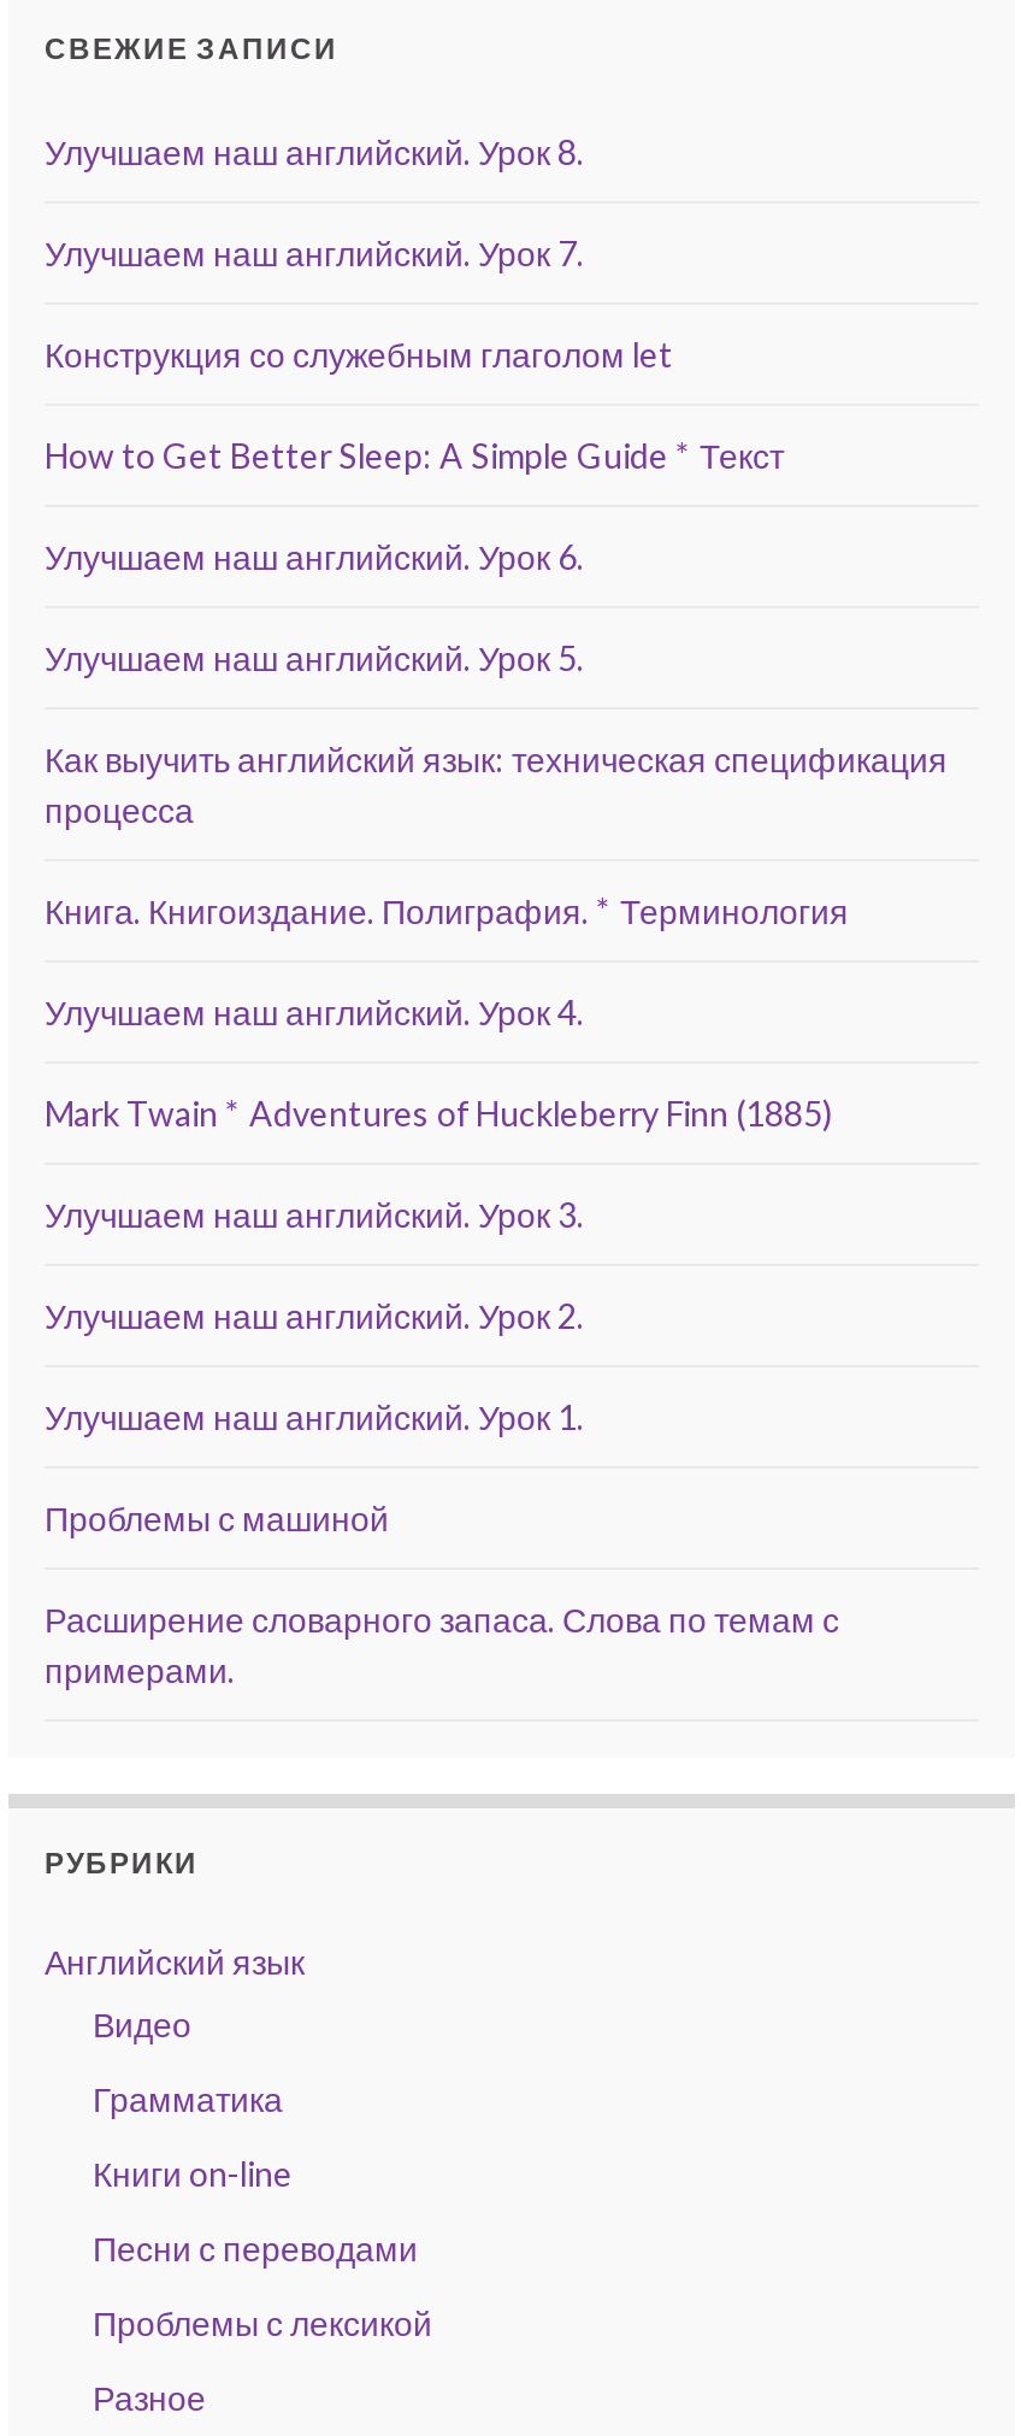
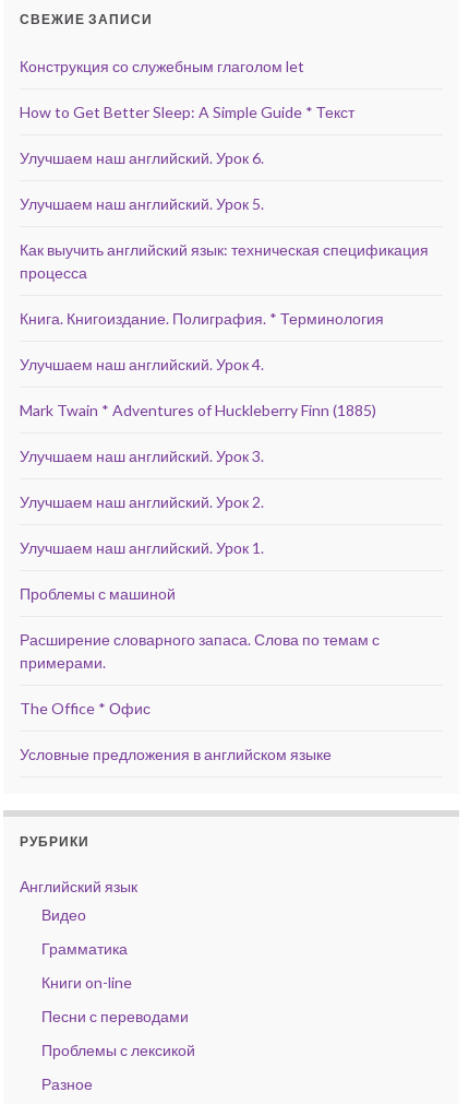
[45,131,584,273] Улучшаем наш английский. Урок 8. | Улучшаем наш английский. Урок 7. -> none
moved [45,333,948,1690] -> [20,56,429,671]: Конструкция со служебным глаголом let | How to Get Better Sleep: A Simple Guide * Текст | Улучшаем наш английский. Урок 6. | ... | Расширение словарного запаса. Слова по темам с | примерами.
none -> [20,699,332,763] The Office * Офис | Условные предложения в английском языке

